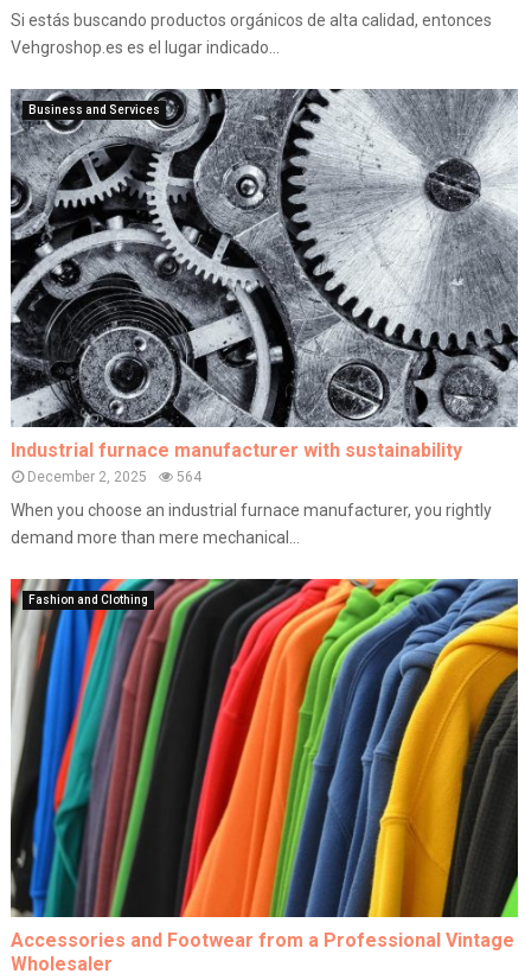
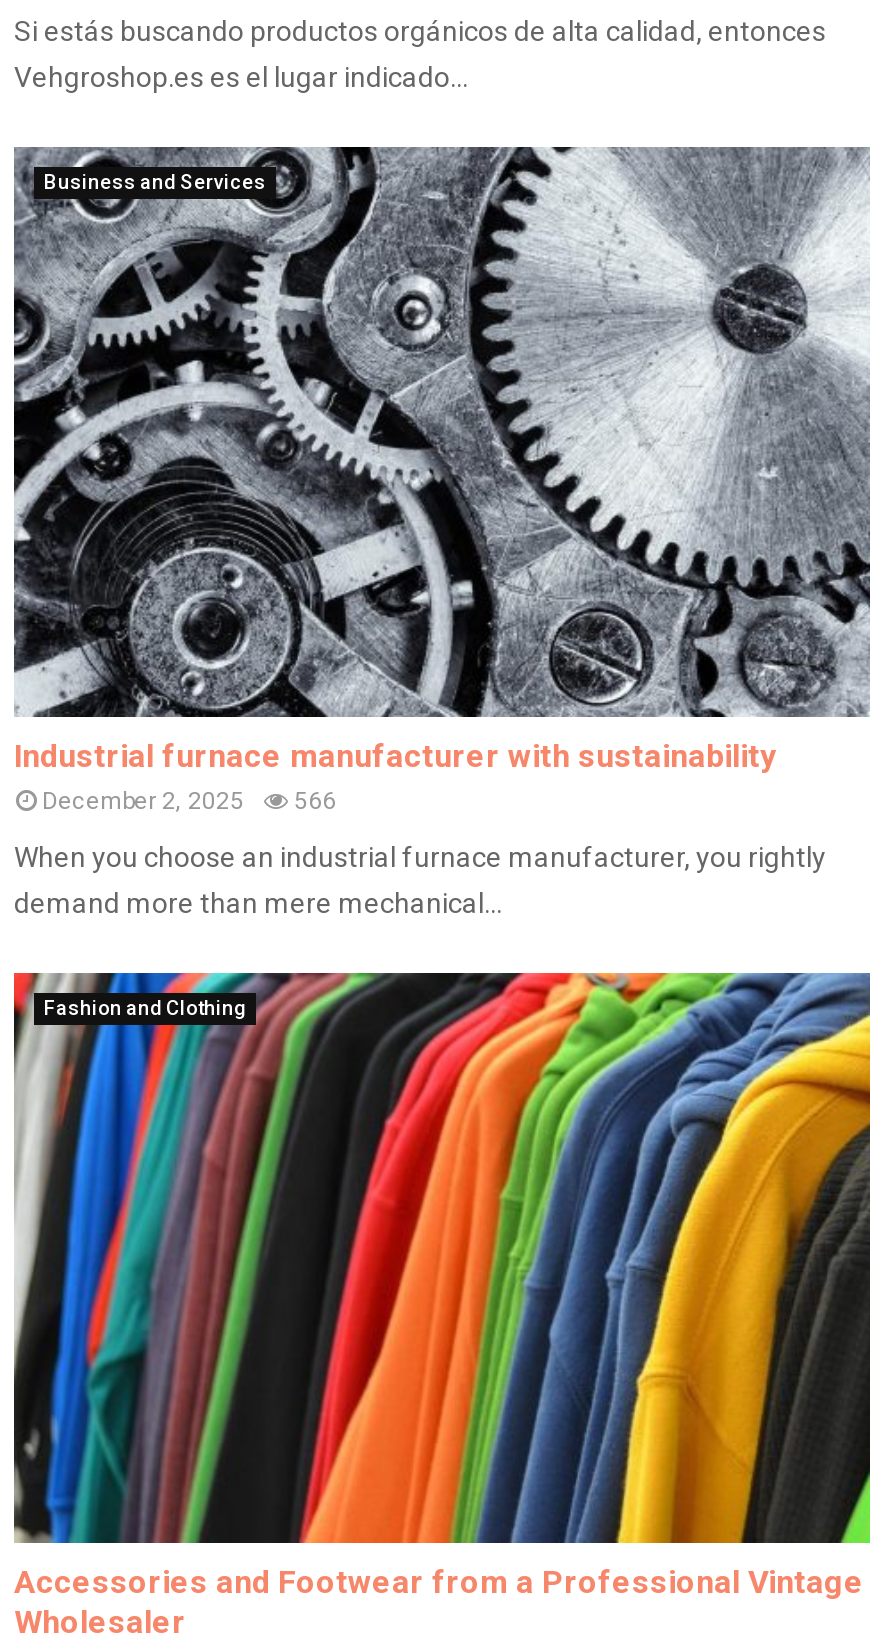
[27,469,201,485] December 2, 2025 564 -> [42,787,336,815] December 2, 2025 566

